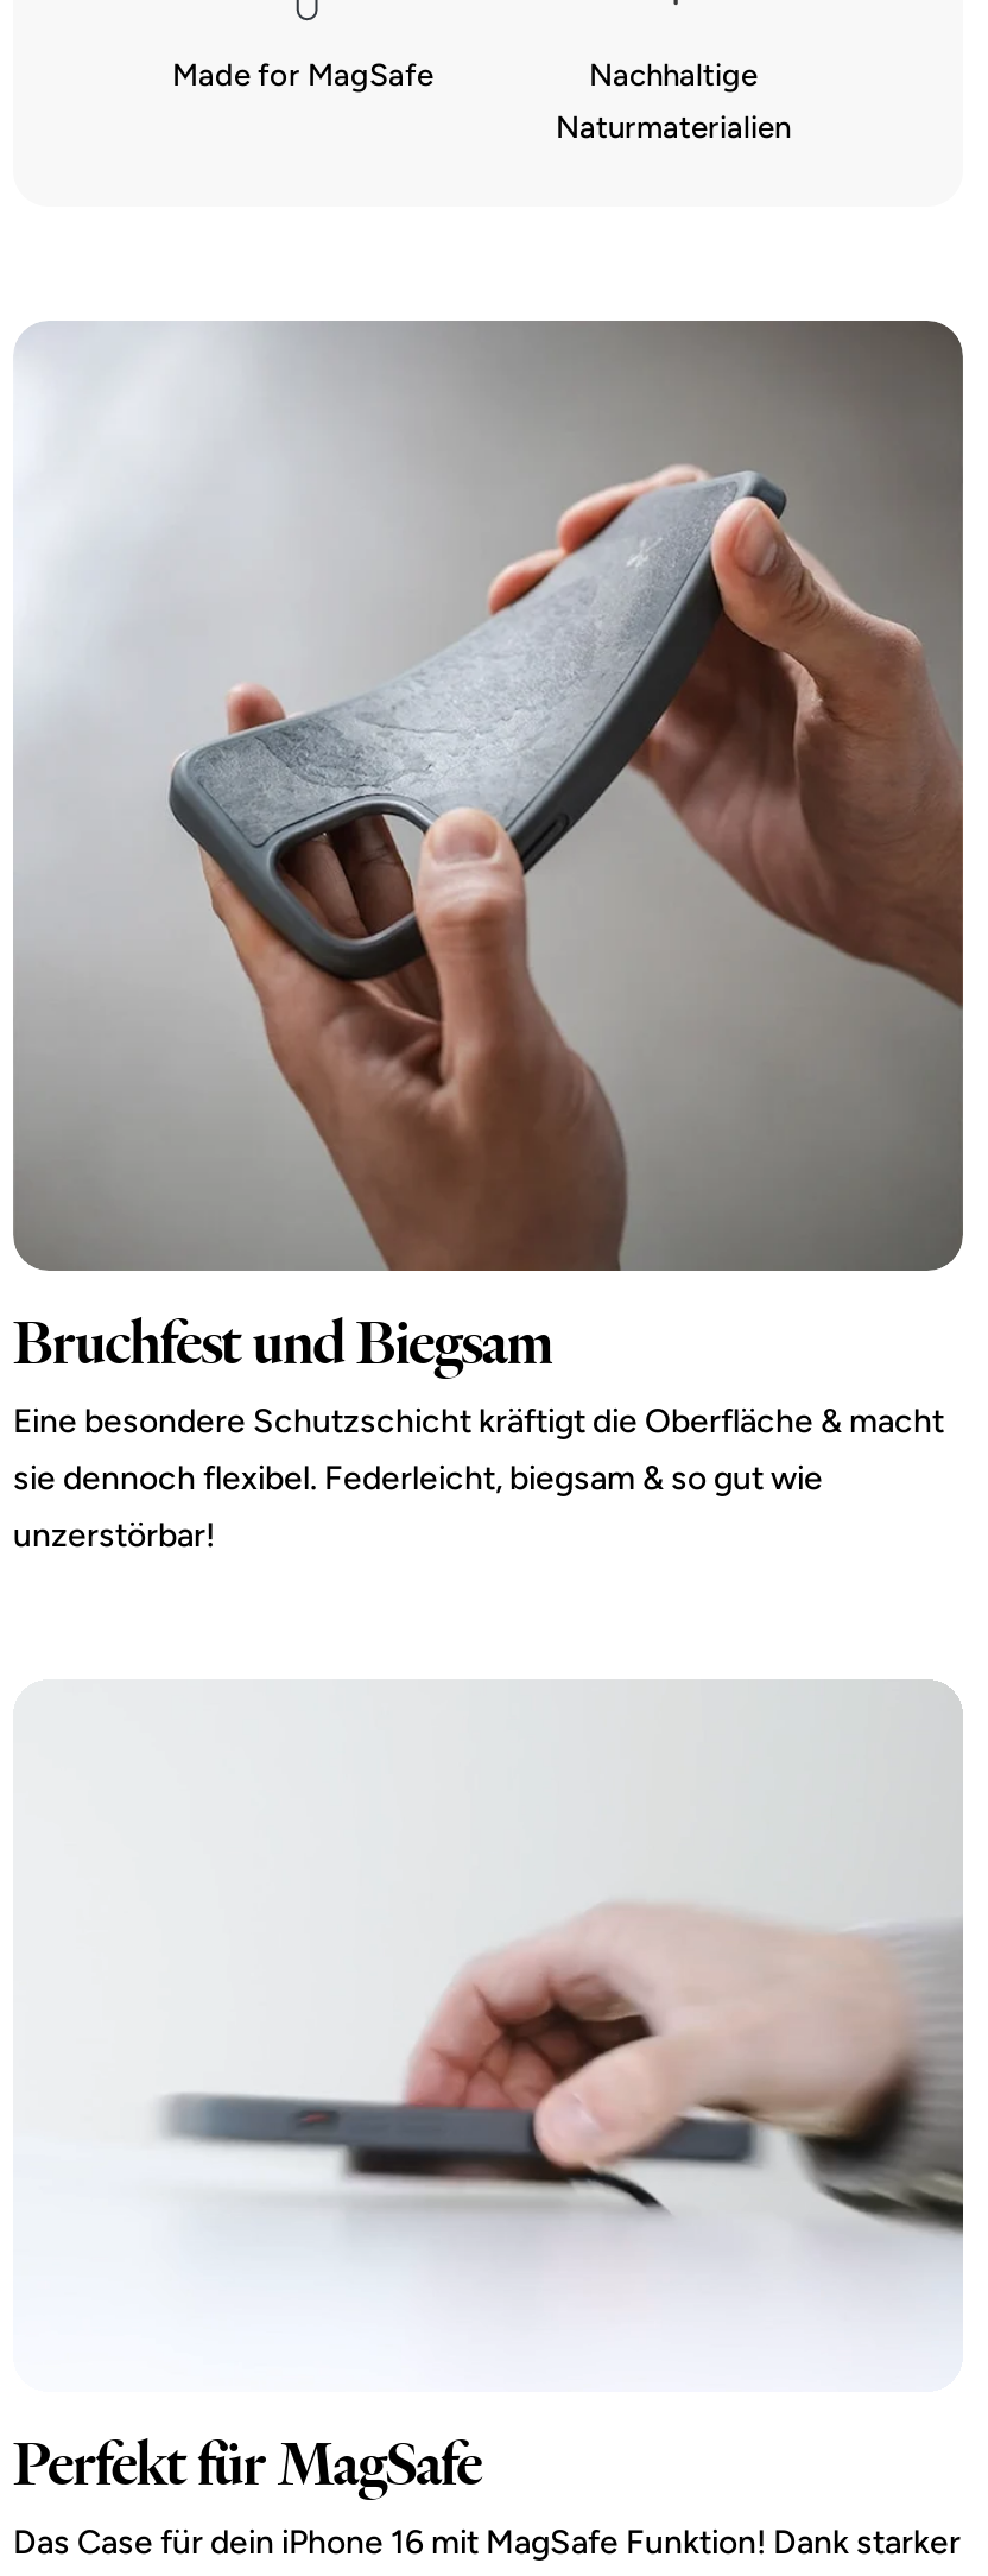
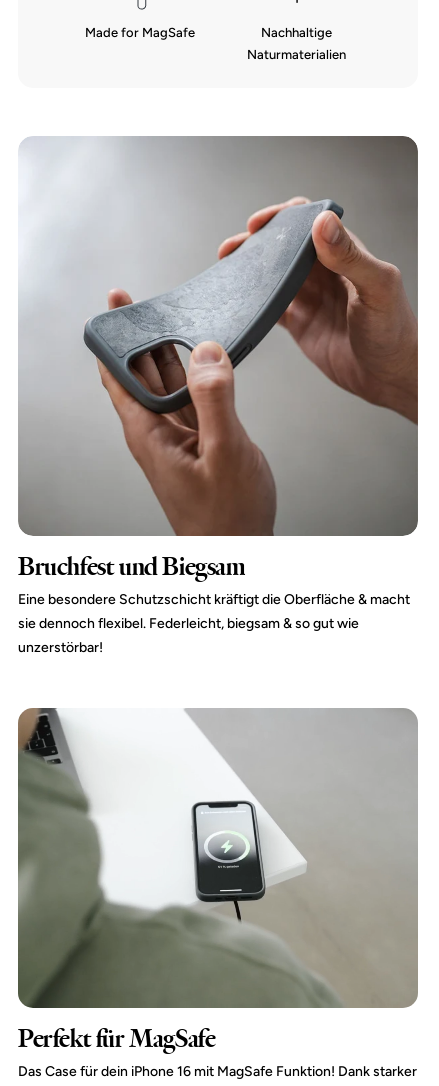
[13,1679,963,2392] [image] -> [17,707,419,1009] [image]

